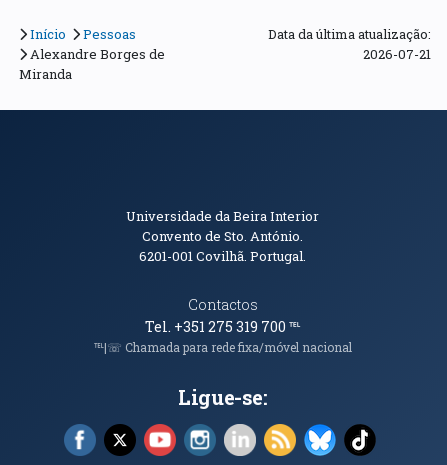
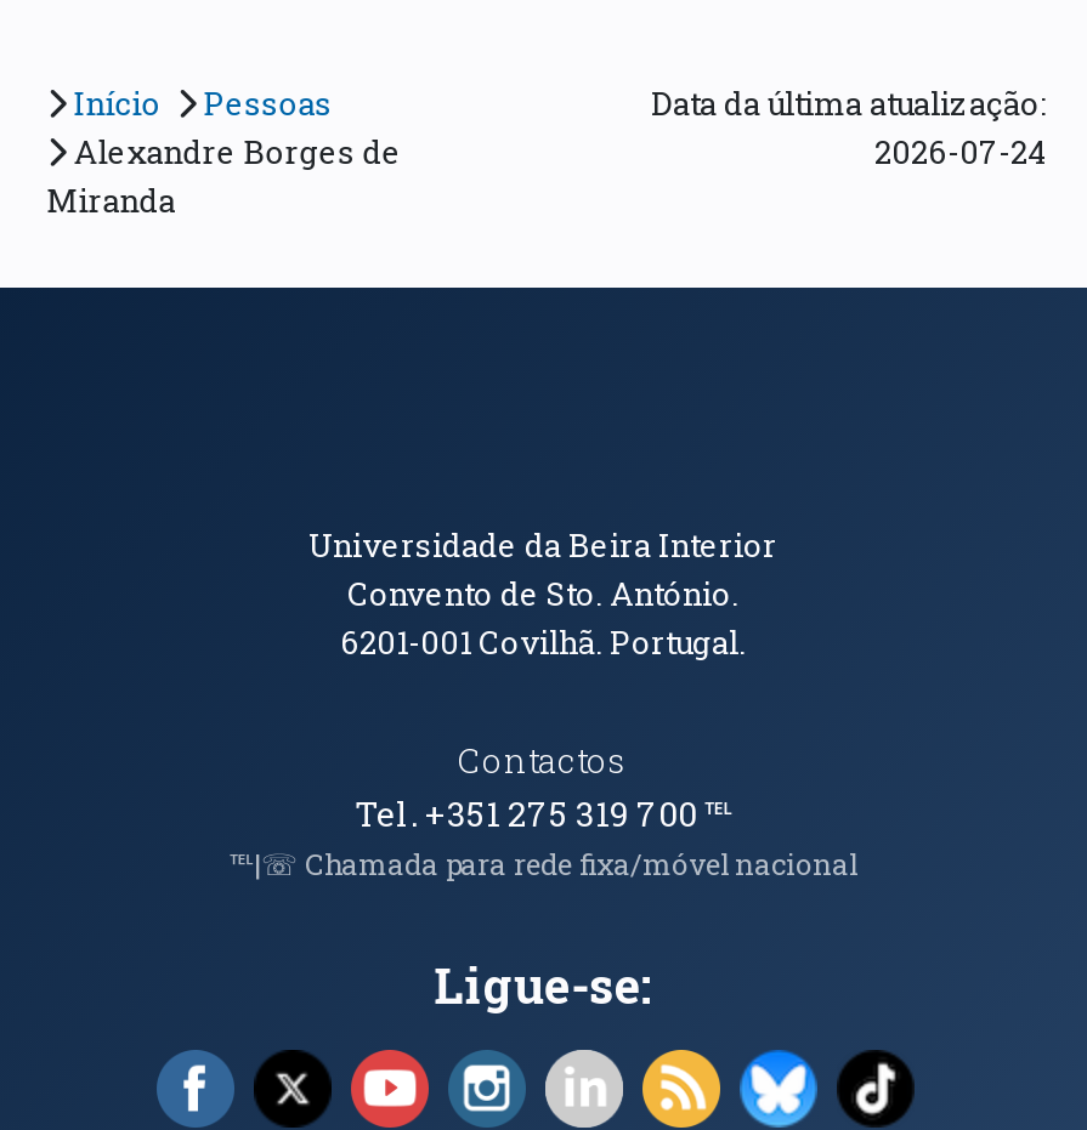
[362,45,430,63] 2026-07-21 -> [874,131,1047,175] 2026-07-24

